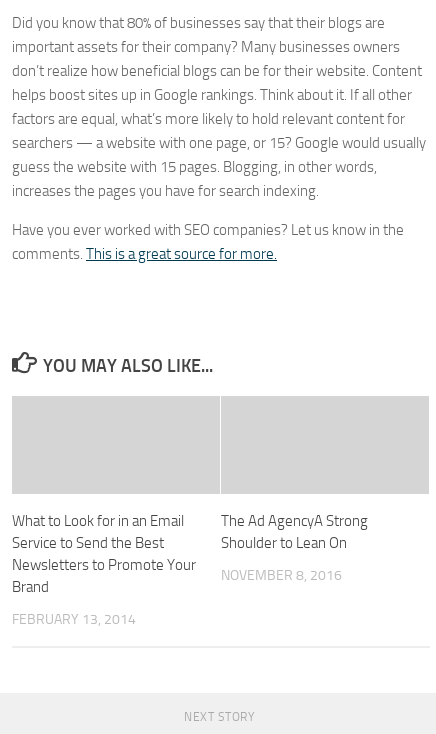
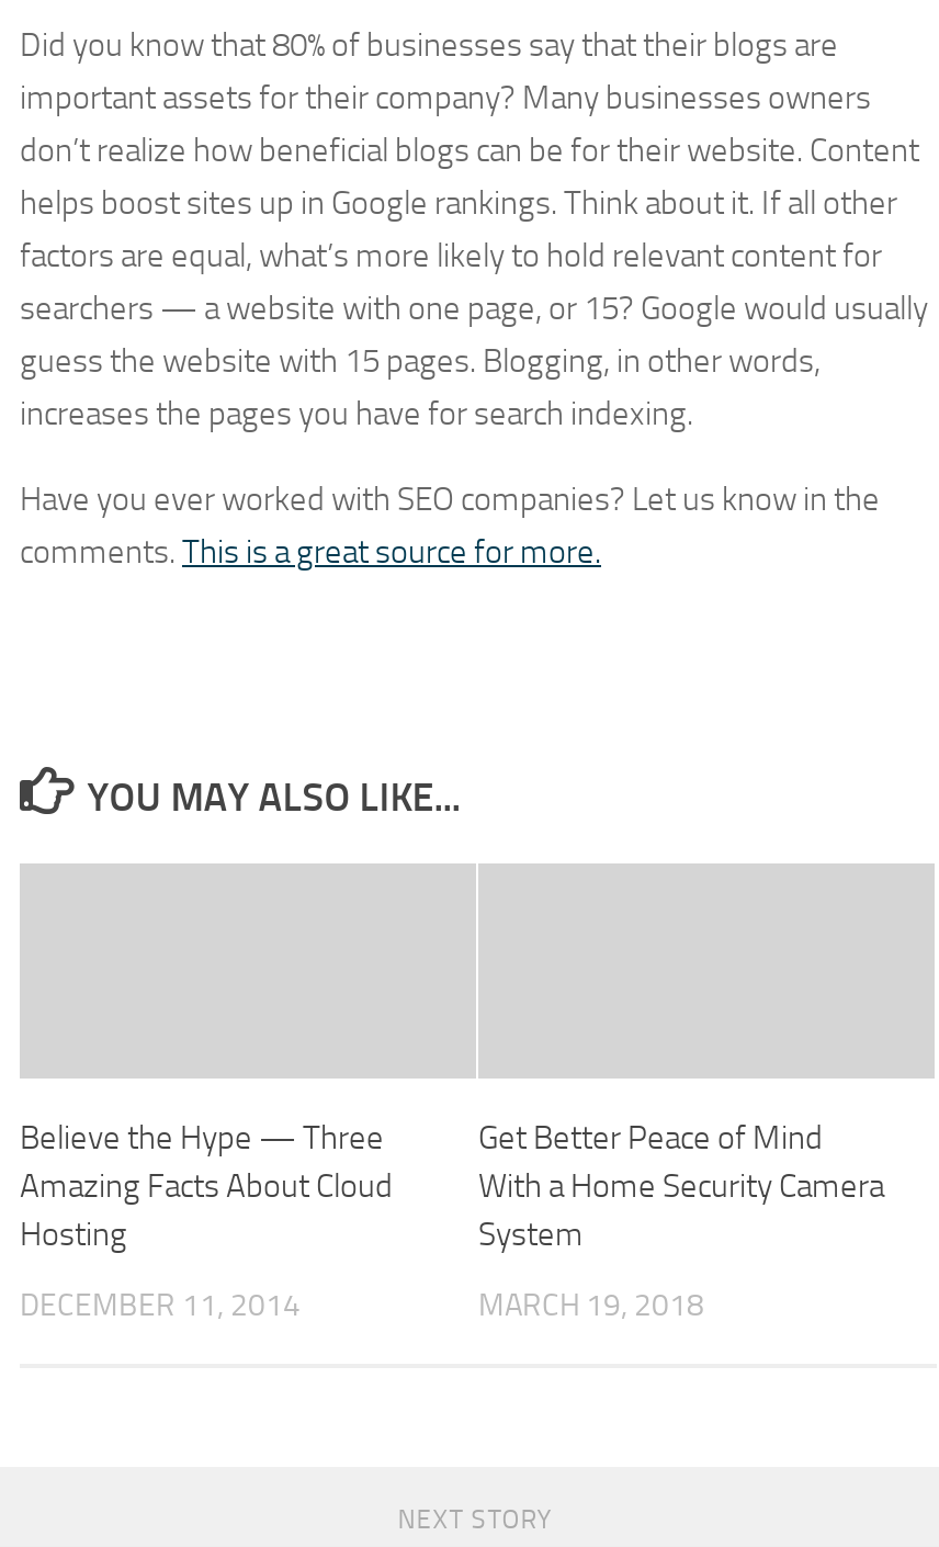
[12,512,196,596] What to Look for in an Email | Service to Send the Best | Newsletters to Promote Your | Brand -> [20,1118,393,1254] Believe the Hype — Three | Amazing Facts About Cloud | Hosting
[221,512,368,552] The Ad AgencyA Strong | Shoulder to Lean On -> [478,1118,884,1254] Get Better Peace of Mind | With a Home Security Camera | System
[221,567,342,584] NOVEMBER 8, 2016 -> [478,1287,704,1324] MARCH 19, 2018
[12,611,136,628] FEBRUARY 13, 2014 -> [20,1287,301,1324] DECEMBER 11, 2014

